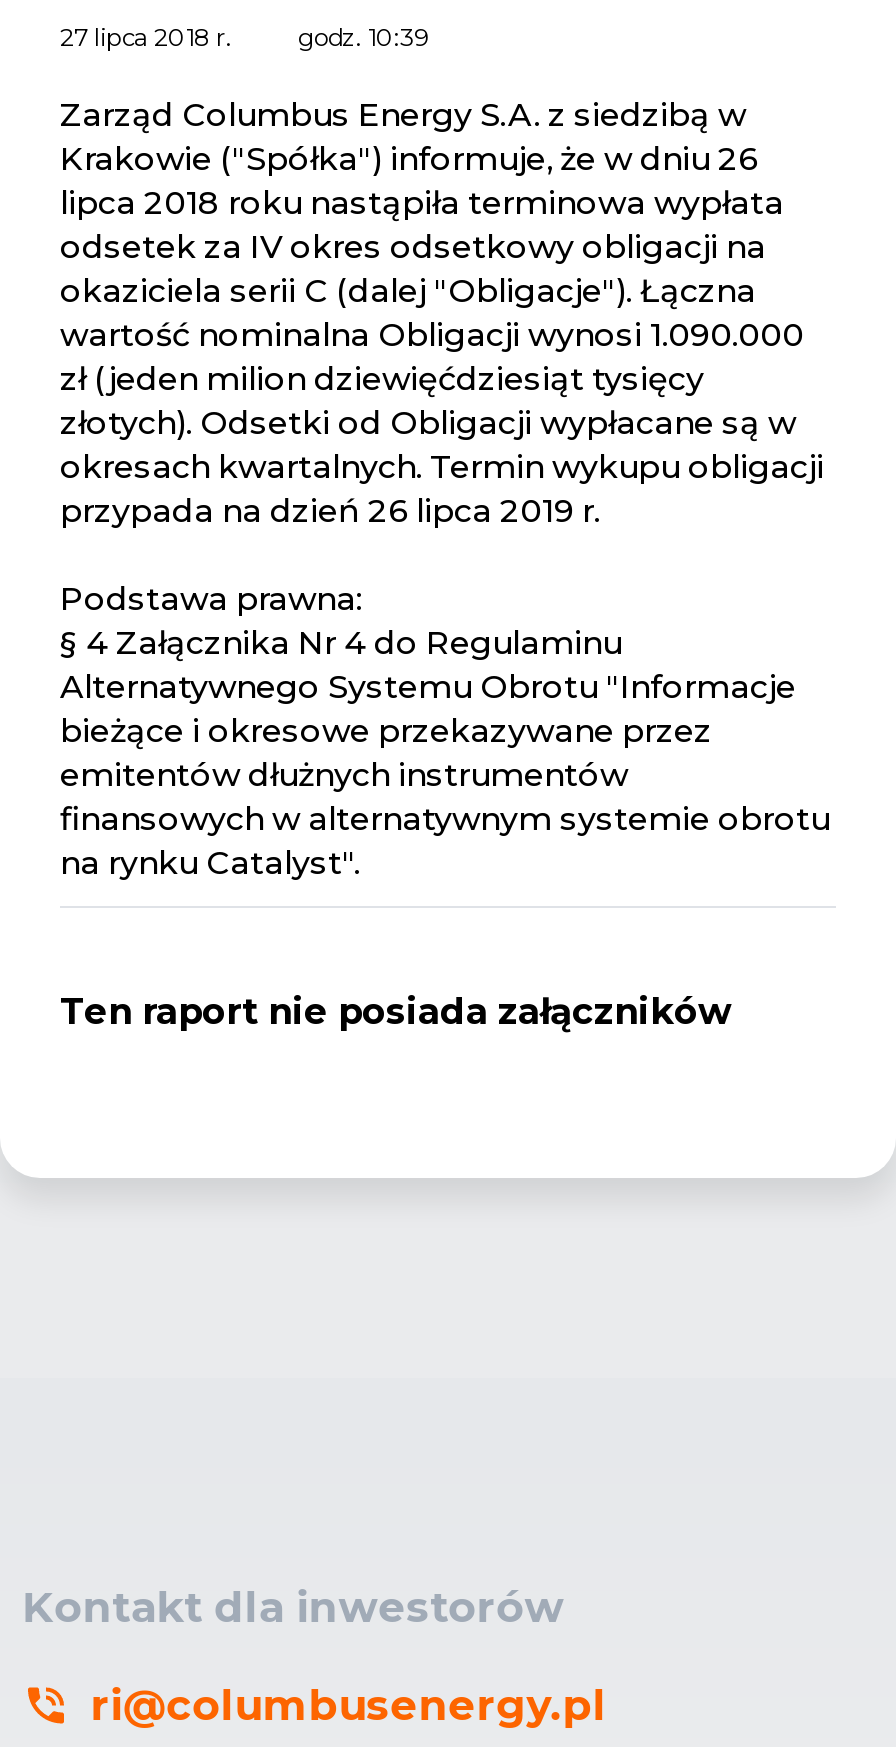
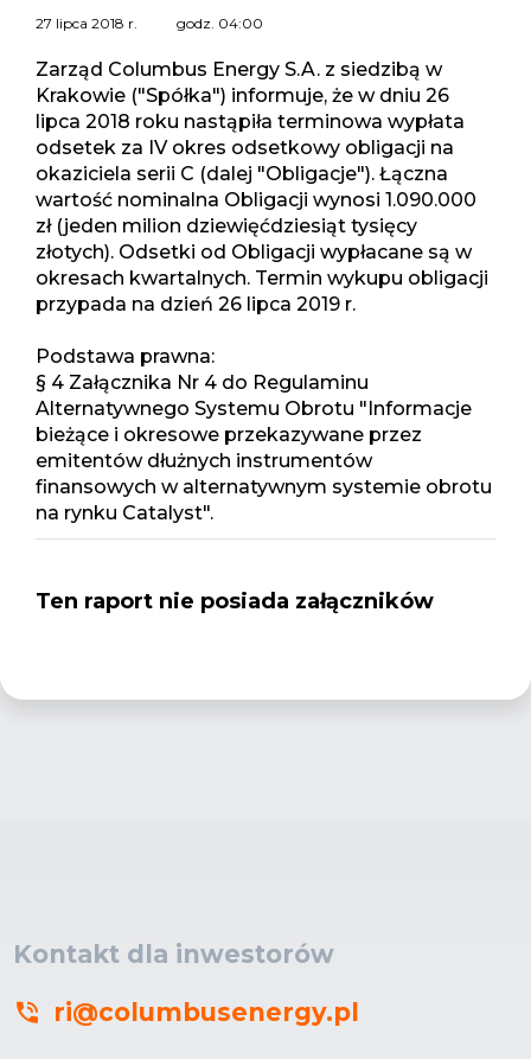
[60,22,428,52] 27 lipca 2018 r. godz. 10:39 -> [36,14,263,32] 27 lipca 2018 r. godz. 04:00

